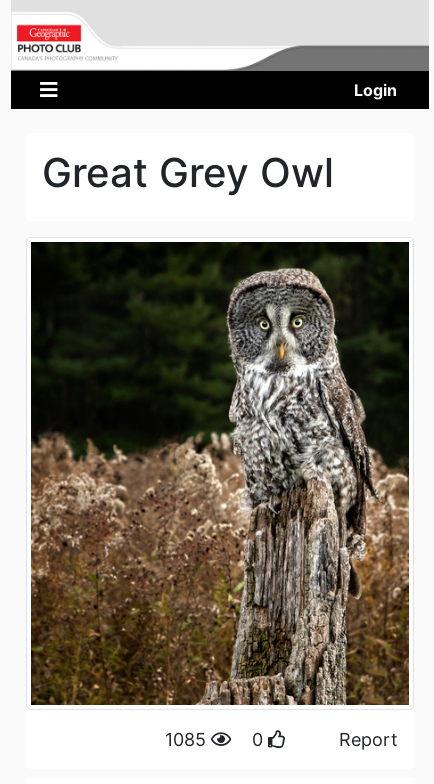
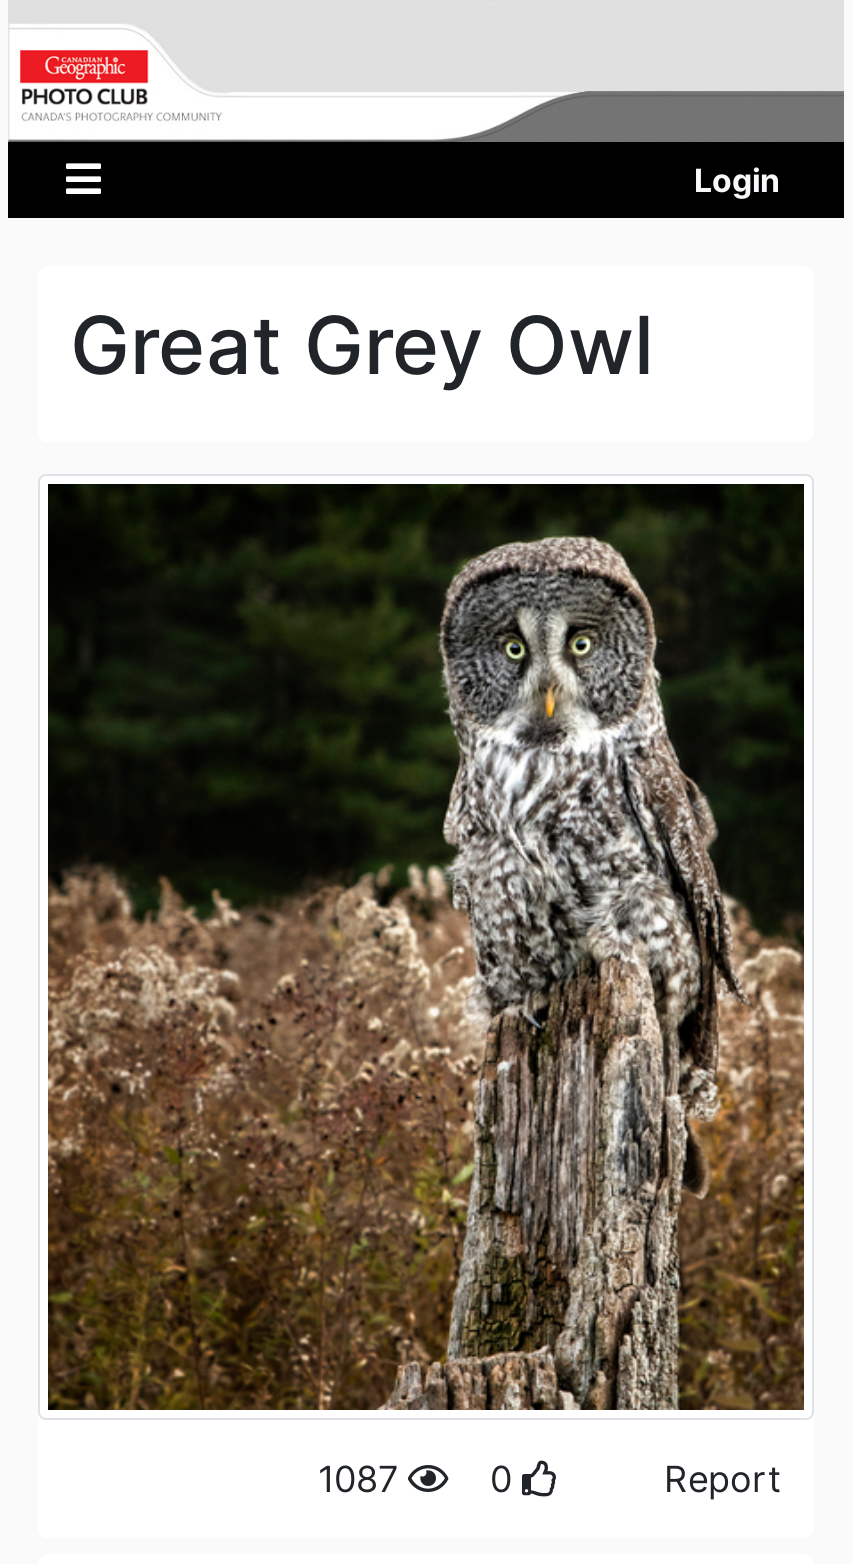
[160,729,268,750] 1085 0 -> [308,1458,522,1500] 1087 0

